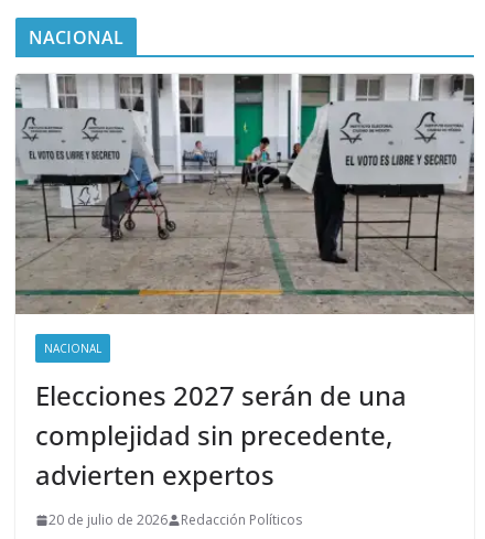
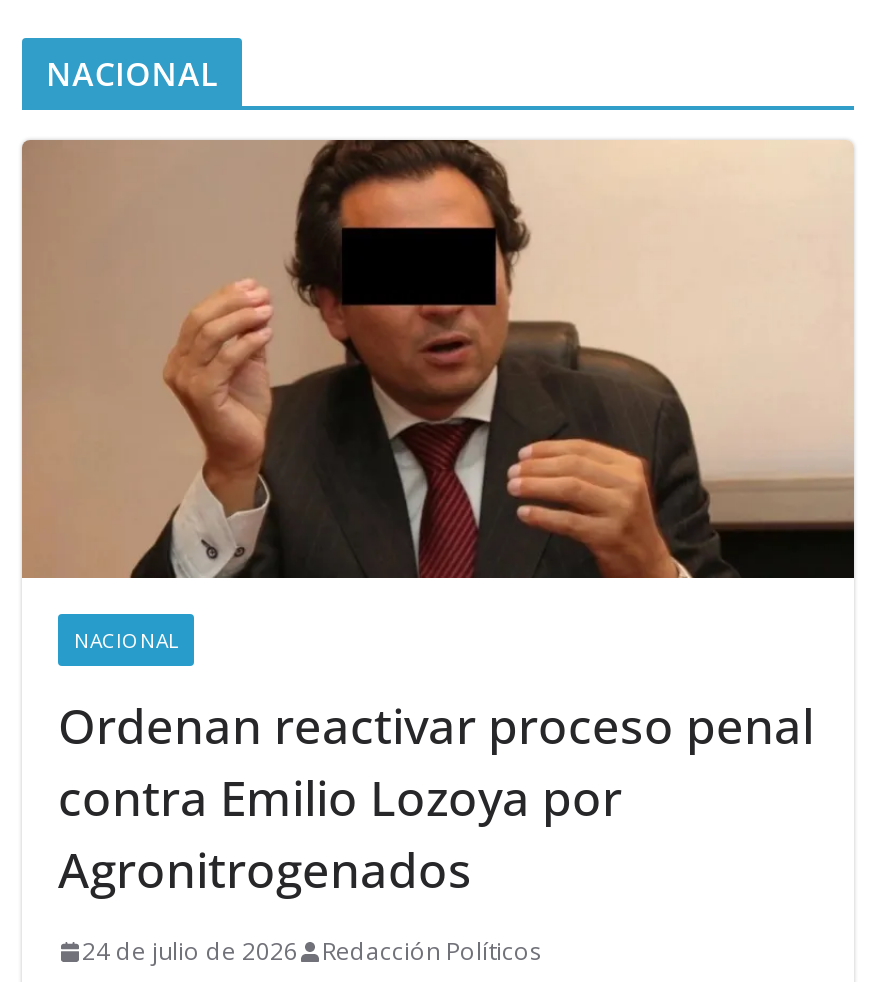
[14,73,475,315] [image] -> [20,138,854,578] [image]
[35,377,407,493] Elecciones 2027 serán de una | complejidad sin precedente, | advierten expertos -> [58,692,814,902] Ordenan reactivar proceso penal | contra Emilio Lozoya por | Agronitrogenados
[48,511,302,529] 20 de julio de 2026 Redacción Políticos -> [82,934,542,968] 24 de julio de 2026 Redacción Políticos

